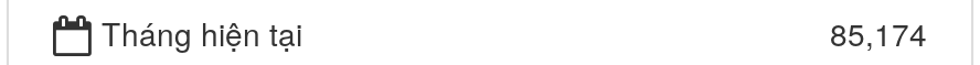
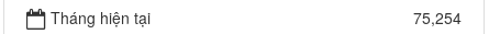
[830,11,927,55] 85,174 -> [413,6,462,28] 75,254

